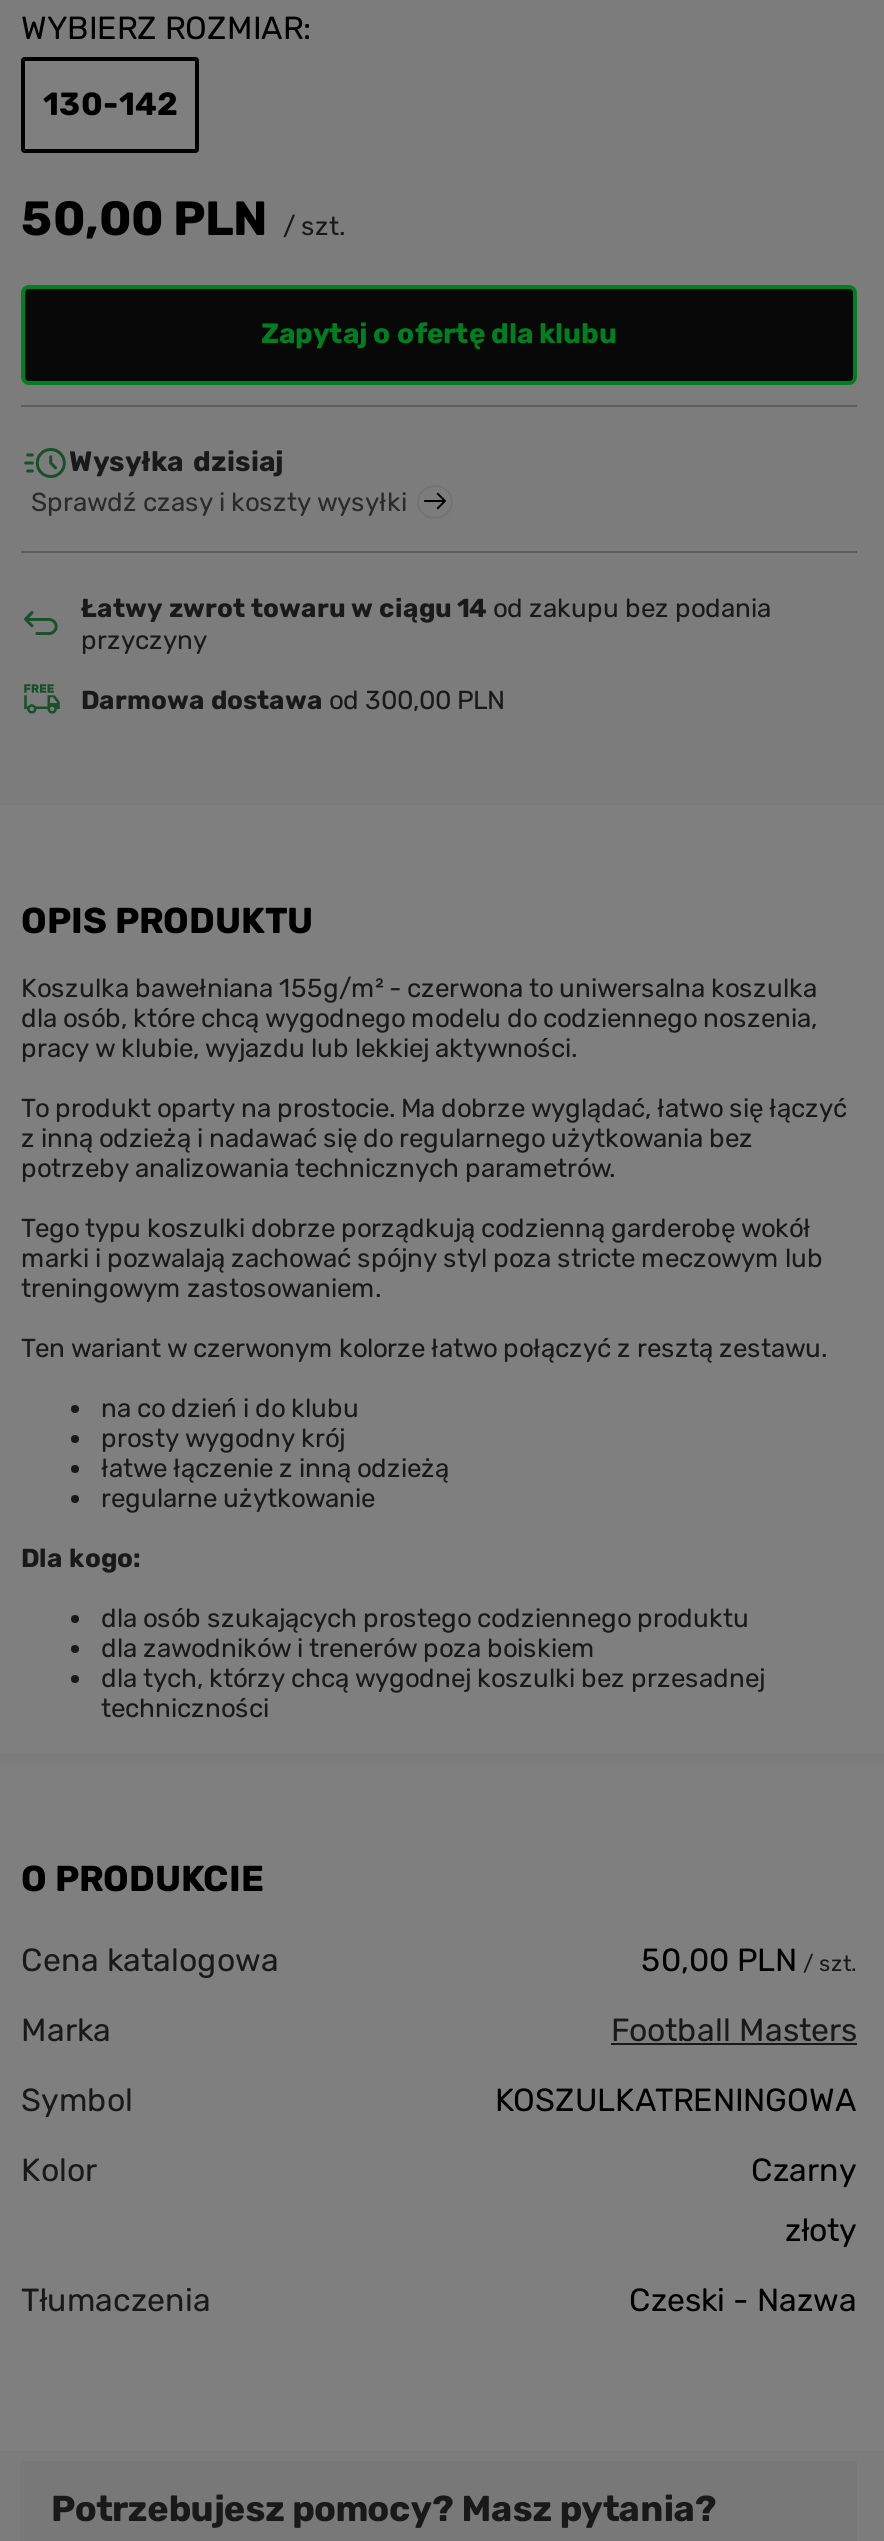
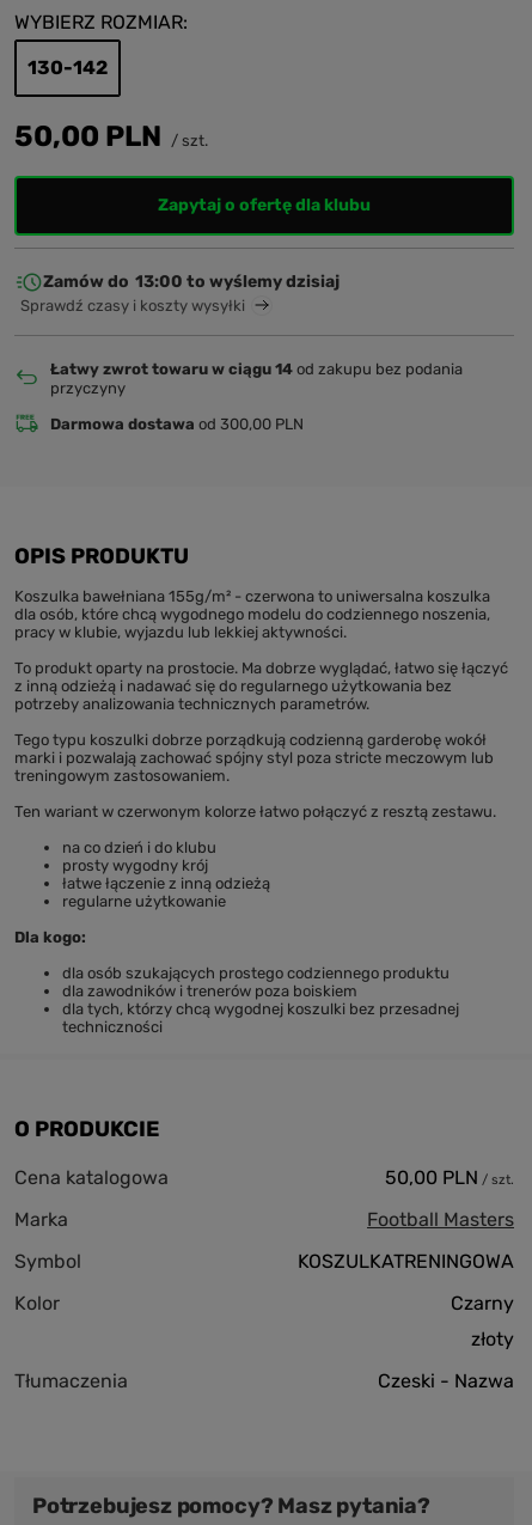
[69,445,283,479] Wysyłka dzisiaj -> [43,272,340,292] Zamów do 13:00 to wyślemy dzisiaj

